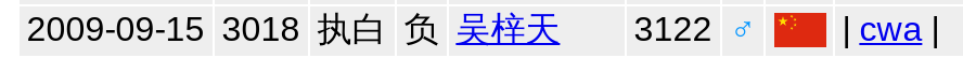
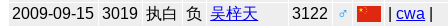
[26,10,560,46] 2009-09-15 3018 执白 负 吴梓天 -> [12,5,258,22] 2009-09-15 3019 执白 负 吴梓天

